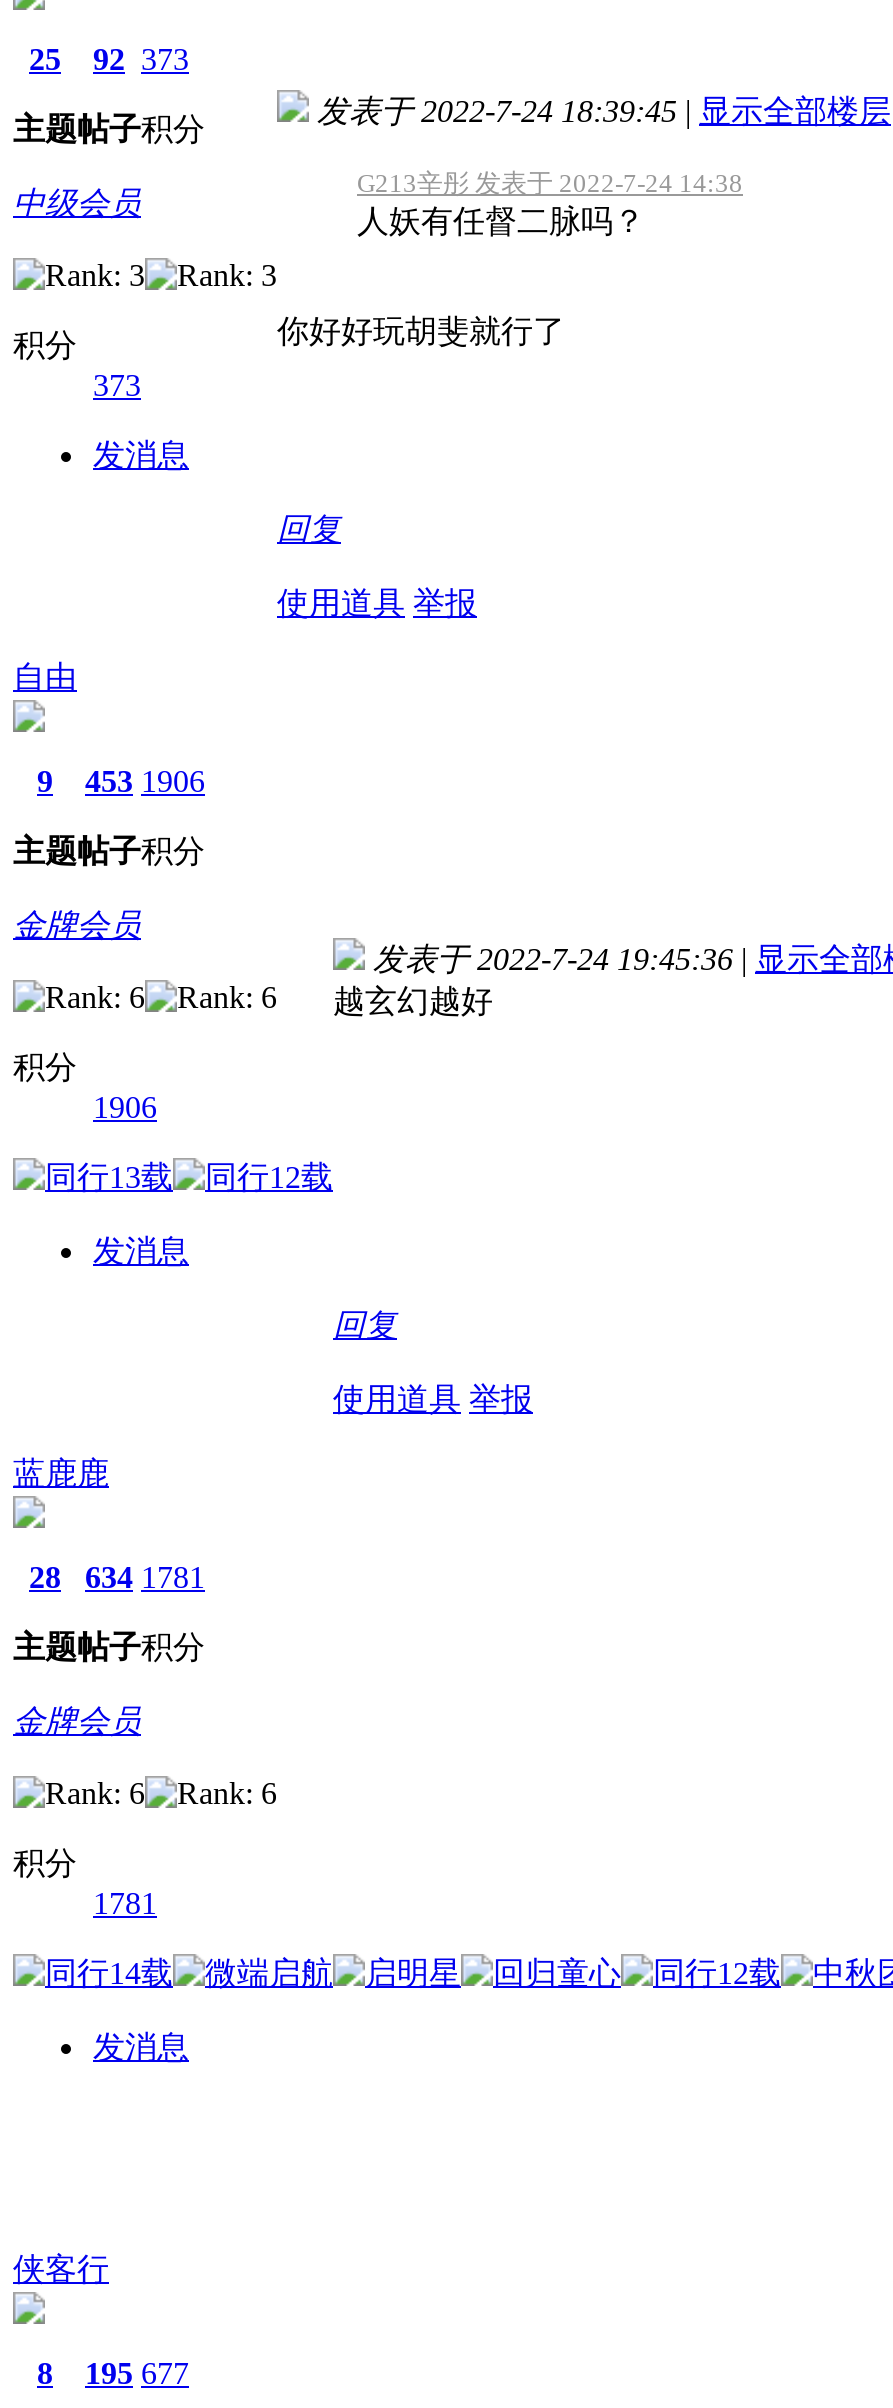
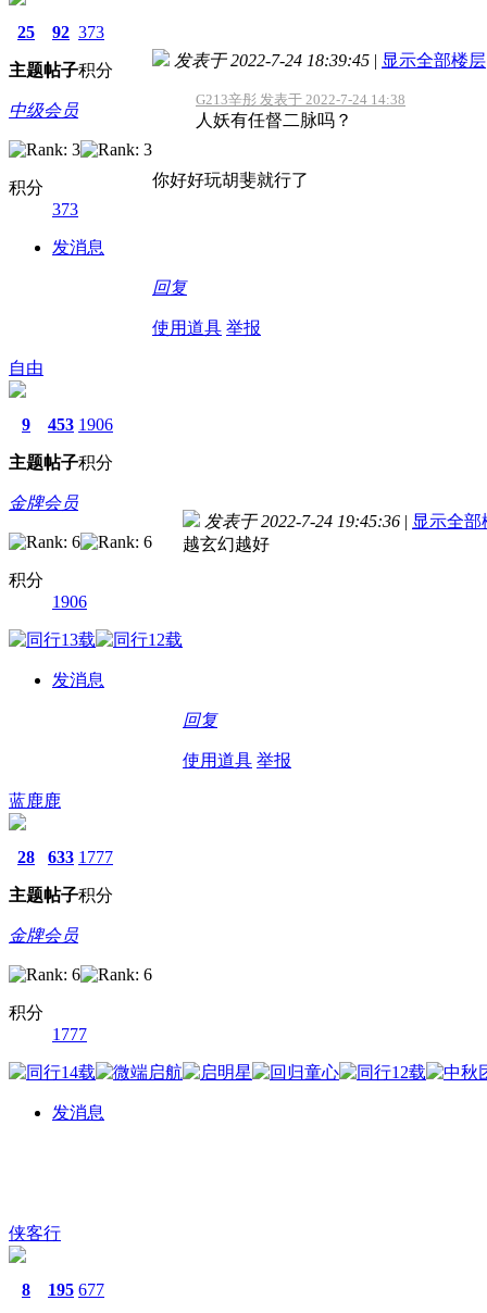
[85,1560,133,1594] 634 -> [48,848,74,866] 633
[141,1560,205,1594] 1781 -> [78,848,113,866] 1777
[93,1886,157,1920] 1781 -> [52,1025,87,1043] 1777

